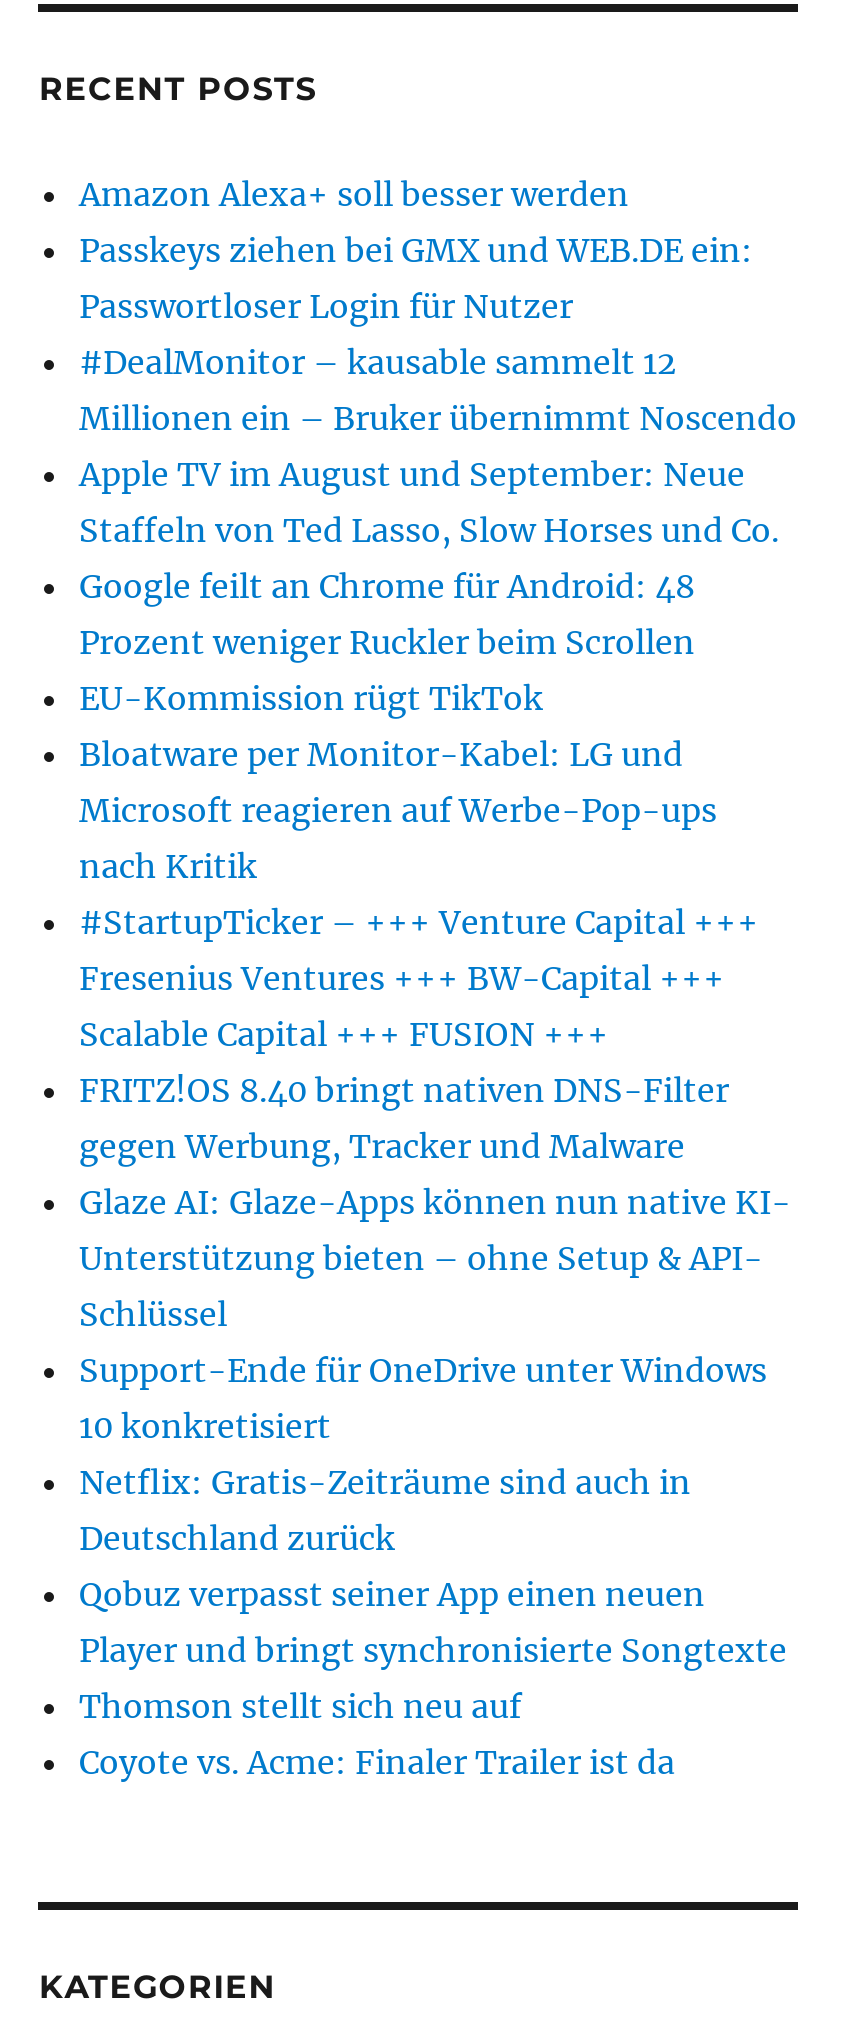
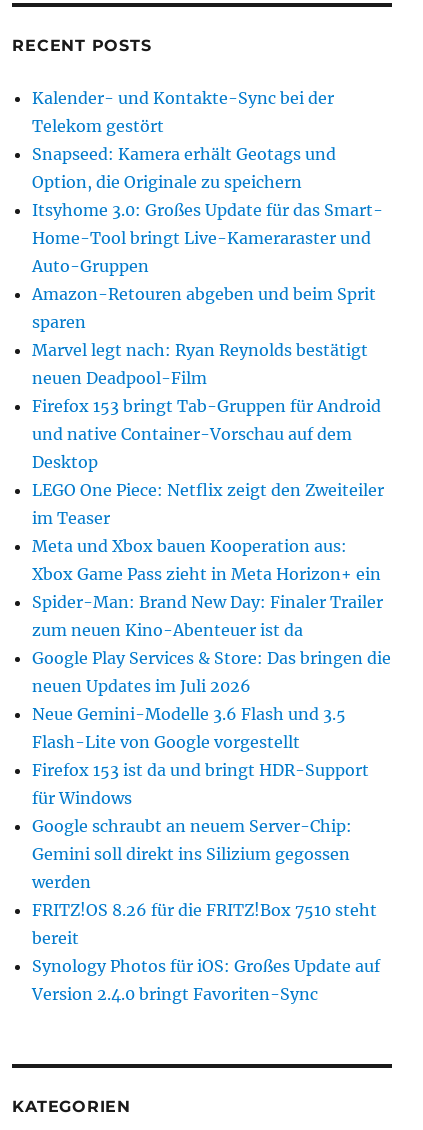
[79,173,797,1781] Amazon Alexa+ soll besser werden | Passkeys ziehen bei GMX und WEB.DE ein: | Passwortloser Login für Nutzer | #DealMonitor – kausable sammelt 12 | Millionen ein – Bruker übernimmt Noscendo | Apple TV im August und September: Neue | Staffeln von Ted Lasso, Slow Horses und Co. | Google feilt an Chrome für Android: 48 | Prozent weniger Ruckler beim Scrollen | EU-Kommission rügt TikTok | Bloatware per Monitor-Kabel: LG und | Microsoft reagieren auf Werbe-Pop-ups | nach Kritik | #StartupTicker – +++ Venture Capital +++ | Fresenius Ventures +++ BW-Capital +++ | Scalable Capital +++ FUSION +++ | FRITZ!OS 8.40 bringt nativen DNS-Filter | gegen Werbung, Tracker und Malware | Glaze AI: Glaze-Apps können nun native KI- | Unterstützung bieten – ohne Setup & API- | Schlüssel | Support-Ende für OneDrive unter Windows | 10 konkretisiert | Netflix: Gratis-Zeiträume sind auch in | Deutschland zurück | Qobuz verpasst seiner App einen neuen | Player und bringt synchronisierte Songtexte | Thomson stellt sich neu auf | Coyote vs. Acme: Finaler Trailer ist da -> [32,88,391,1004] Kalender- und Kontakte-Sync bei der | Telekom gestört | Snapseed: Kamera erhält Geotags und | Option, die Originale zu speichern | Itsyhome 3.0: Großes Update für das Smart- | Home-Tool bringt Live-Kameraraster und | Auto-Gruppen | Amazon-Retouren abgeben und beim Sprit | sparen | Marvel legt nach: Ryan Reynolds bestätigt | neuen Deadpool-Film | Firefox 153 bringt Tab-Gruppen für Android | und native Container-Vorschau auf dem | Desktop | LEGO One Piece: Netflix zeigt den Zweiteiler | im Teaser | Meta und Xbox bauen Kooperation aus: | Xbox Game Pass zieht in Meta Horizon+ ein | Spider-Man: Brand New Day: Finaler Trailer | zum neuen Kino-Abenteuer ist da | Google Play Services & Store: Das bringen die | neuen Updates im Juli 2026 | Neue Gemini-Modelle 3.6 Flash und 3.5 | Flash-Lite von Google vorgestellt | Firefox 153 ist da und bringt HDR-Support | für Windows | Google schraubt an neuem Server-Chip: | Gemini soll direkt ins Silizium gegossen | werden | FRITZ!OS 8.26 für die FRITZ!Box 7510 steht | bereit | Synology Photos für iOS: Großes Update auf | Version 2.4.0 bringt Favoriten-Sync

